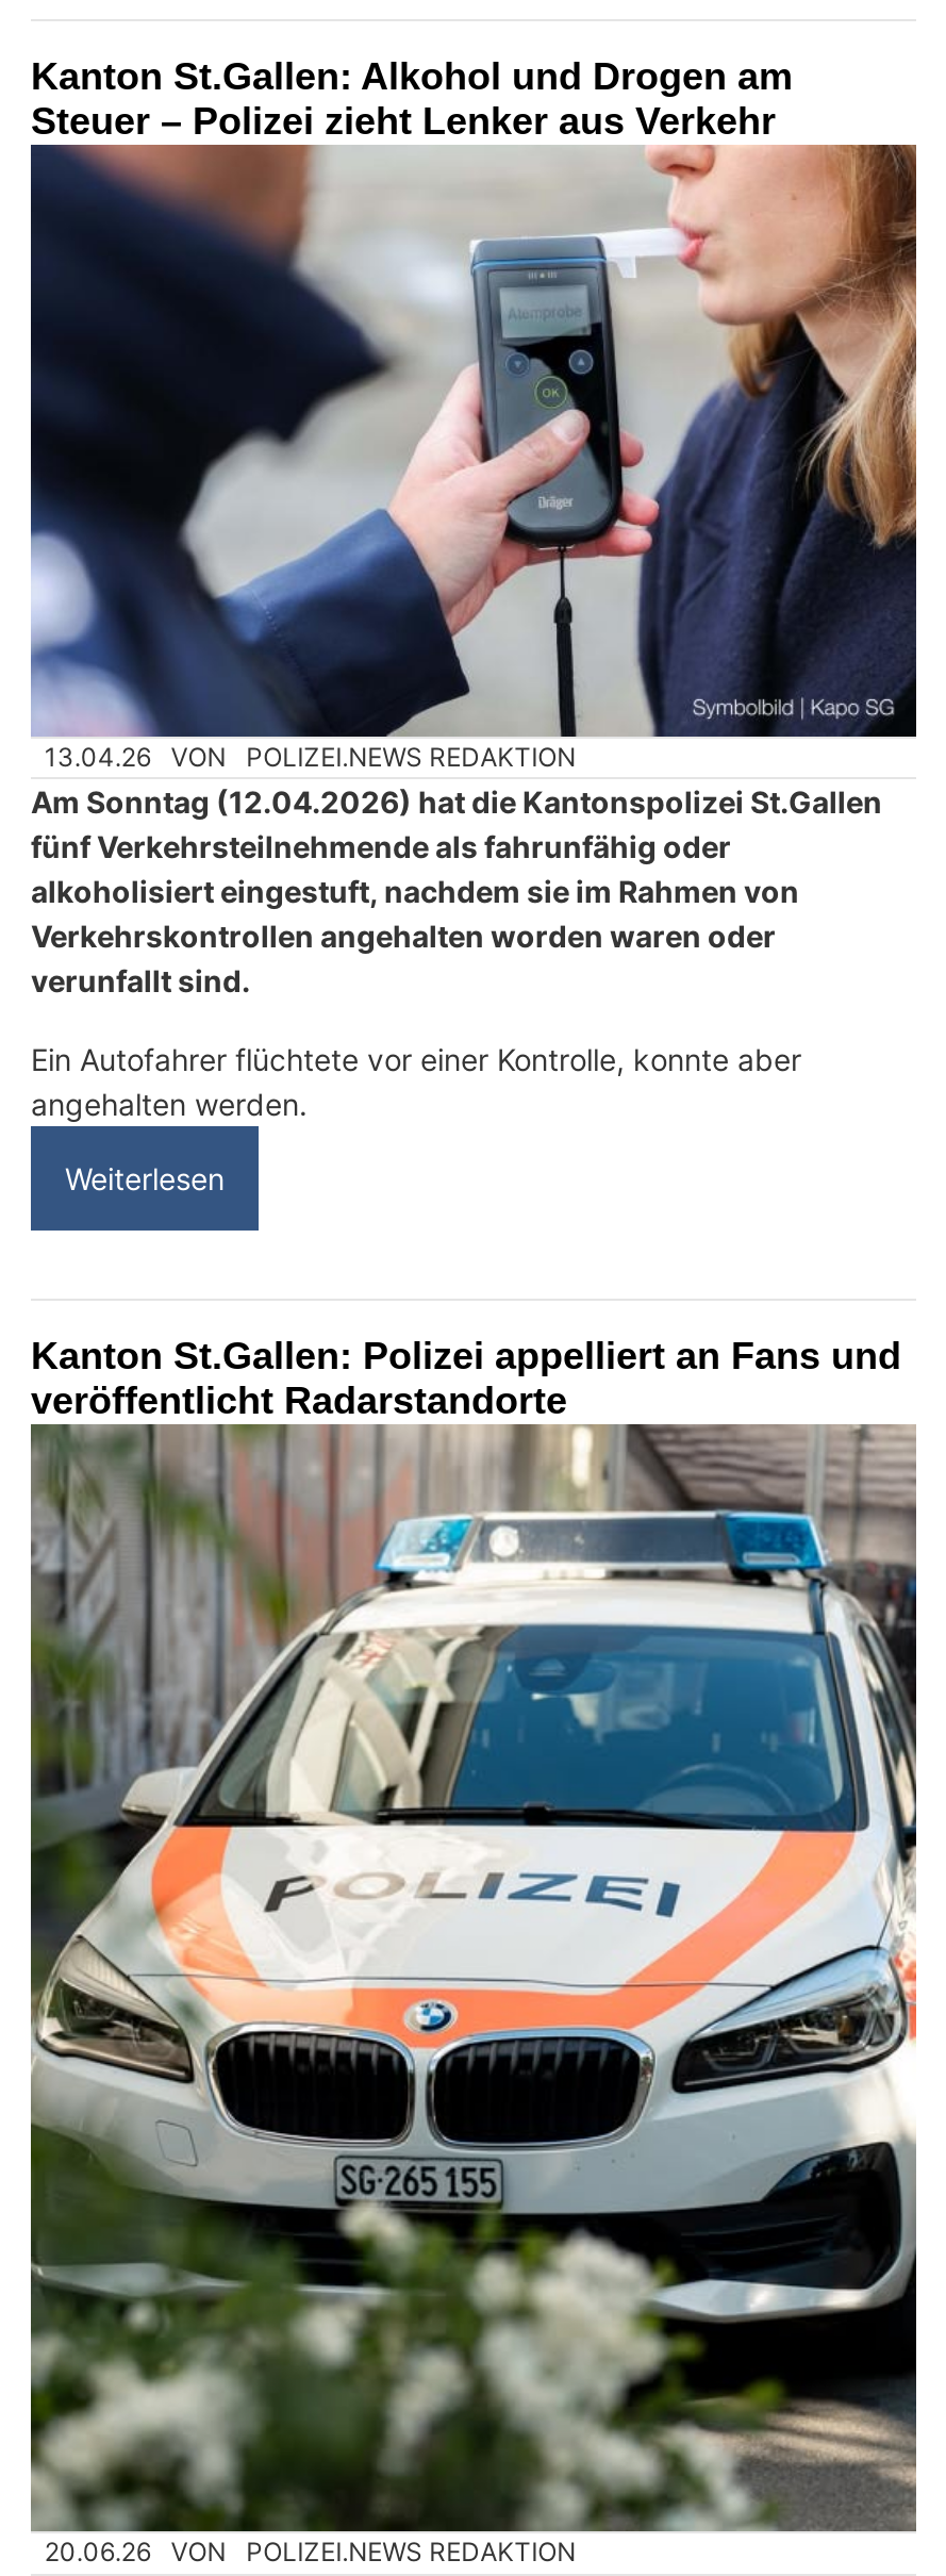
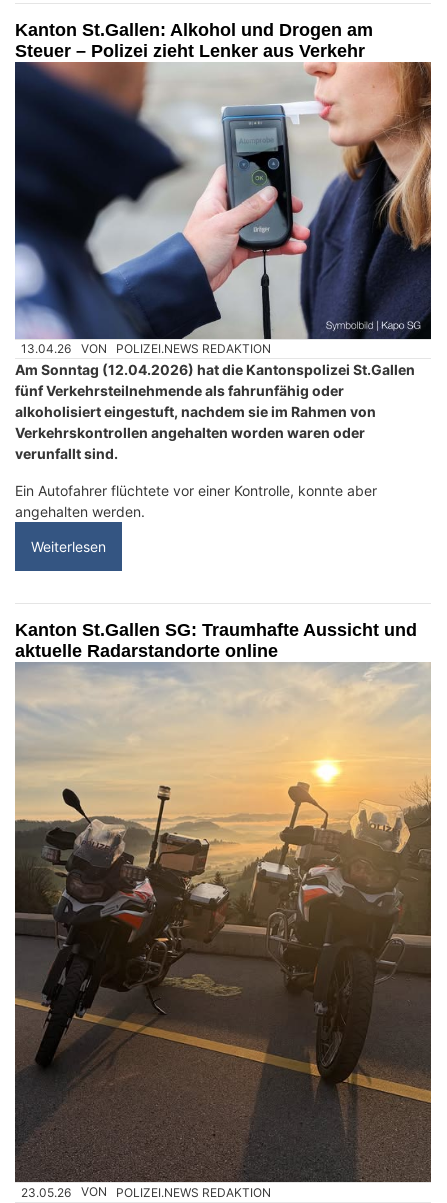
[31,1336,901,1423] Kanton St.Gallen: Polizei appelliert an Fans und | veröffentlicht Radarstandorte -> [15,620,417,661] Kanton St.Gallen SG: Traumhafte Aussicht und | aktuelle Radarstandorte online
[29,1424,918,2569] [image] | 20.06.26 VON POLIZEI.NEWS REDAKTION -> [14,663,432,1200] [image] | 23.05.26 VON POLIZEI.NEWS REDAKTION

